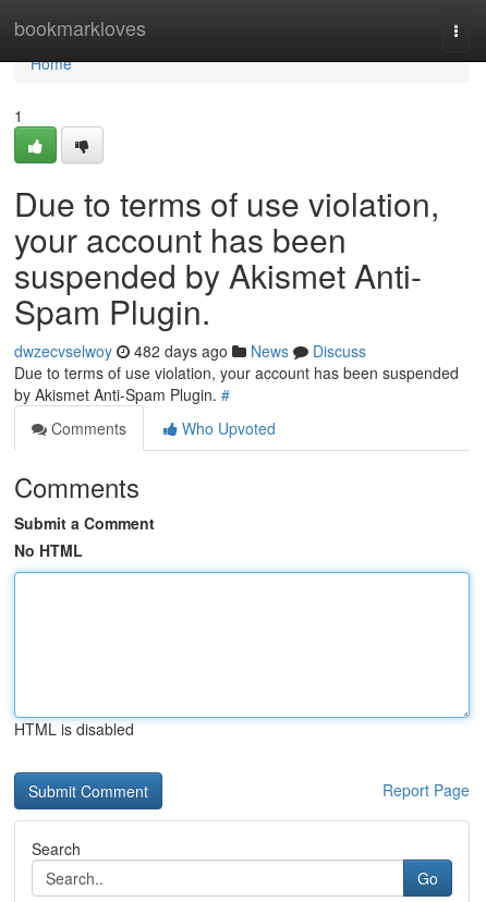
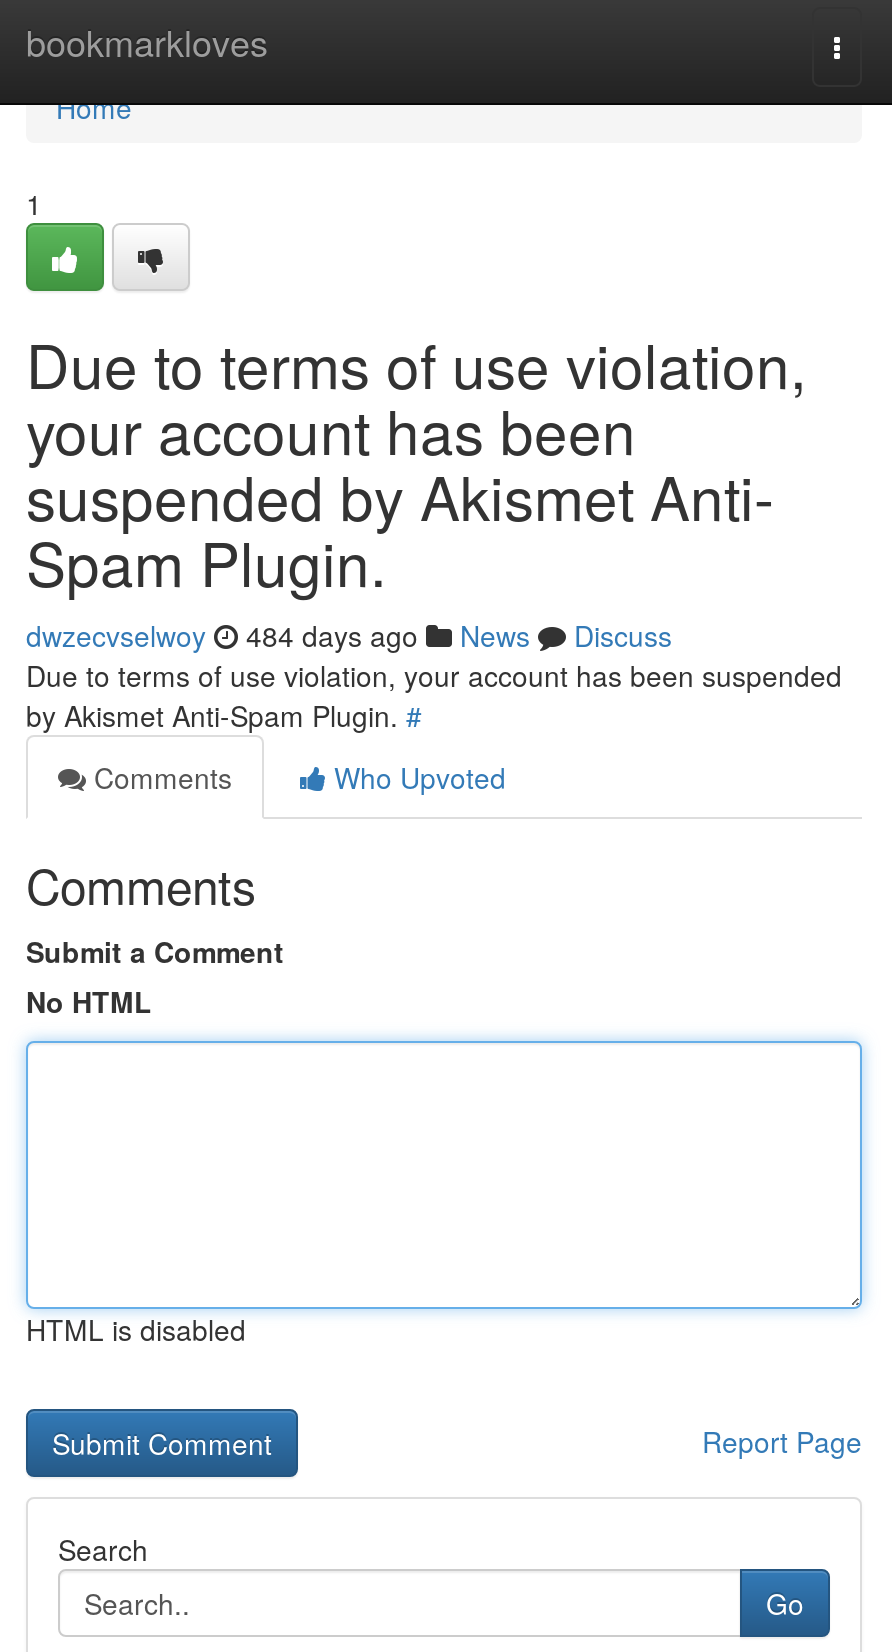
[14,340,366,362] dwzecvselwoy 482 days ago News Discuss -> [26,615,672,655] dwzecvselwoy 484 days ago News Discuss

